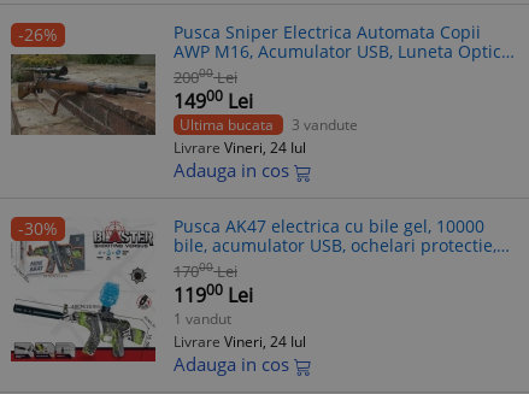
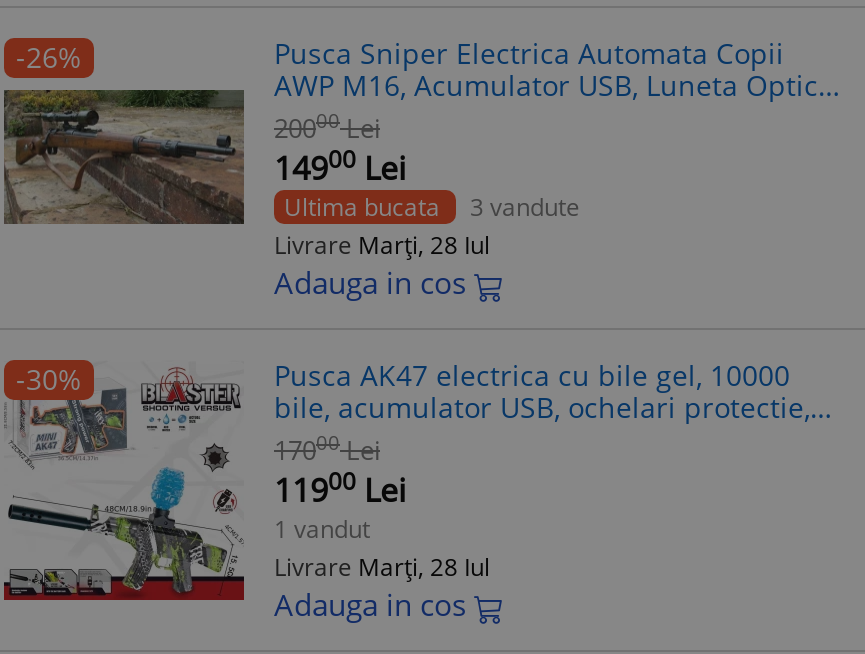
[174,137,306,158] Livrare Vineri, 24 Iul -> [274,228,490,262] Livrare Marți, 28 Iul
[174,331,306,352] Livrare Vineri, 24 Iul -> [274,550,490,584] Livrare Marți, 28 Iul

